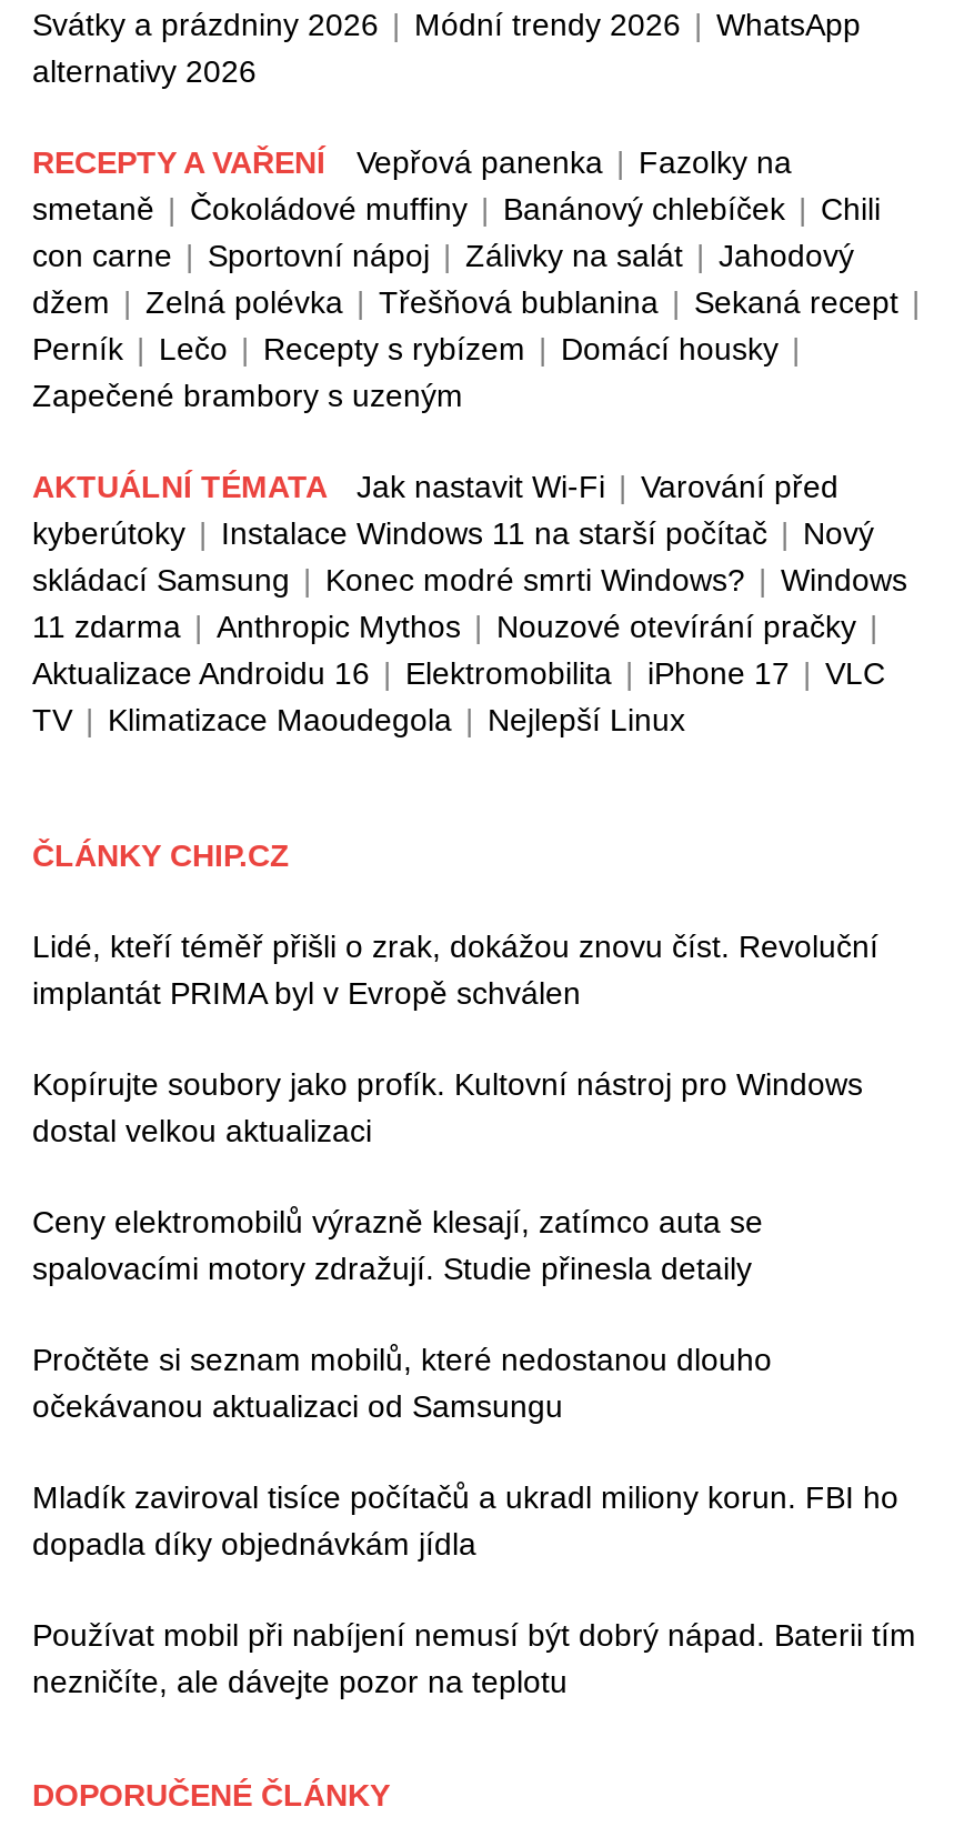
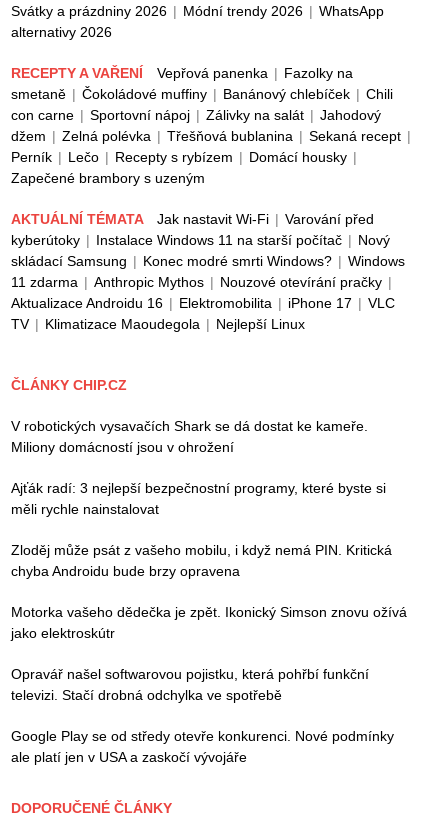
[32,928,878,1011] Lidé, kteří téměř přišli o zrak, dokážou znovu číst. Revoluční | implantát PRIMA byl v Evropě schválen -> [11,418,368,455] V robotických vysavačích Shark se dá dostat ke kameře. | Miliony domácností jsou v ohrožení
[32,1066,863,1148] Kopírujte soubory jako profík. Kultovní nástroj pro Windows | dostal velkou aktualizaci -> [11,480,386,517] Ajťák radí: 3 nejlepší bezpečnostní programy, které byste si | měli rychle nainstalovat
[32,1204,763,1286] Ceny elektromobilů výrazně klesají, zatímco auta se | spalovacími motory zdražují. Studie přinesla detaily -> [11,542,392,579] Zloděj může psát z vašeho mobilu, i když nemá PIN. Kritická | chyba Androidu bude brzy opravena
[32,1342,772,1424] Pročtěte si seznam mobilů, které nedostanou dlouho | očekávanou aktualizaci od Samsungu -> [11,604,407,641] Motorka vašeho dědečka je zpět. Ikonický Simson znovu ožívá | jako elektroskútr
[32,1479,898,1562] Mladík zaviroval tisíce počítačů a ukradl miliony korun. FBI ho | dopadla díky objednávkám jídla -> [11,666,369,703] Opravář našel softwarovou pojistku, která pohřbí funkční | televizi. Stačí drobná odchylka ve spotřebě
[32,1617,916,1699] Používat mobil při nabíjení nemusí být dobrý nápad. Baterii tím | nezničíte, ale dávejte pozor na teplotu -> [11,728,394,765] Google Play se od středy otevře konkurenci. Nové podmínky | ale platí jen v USA a zaskočí vývojáře

